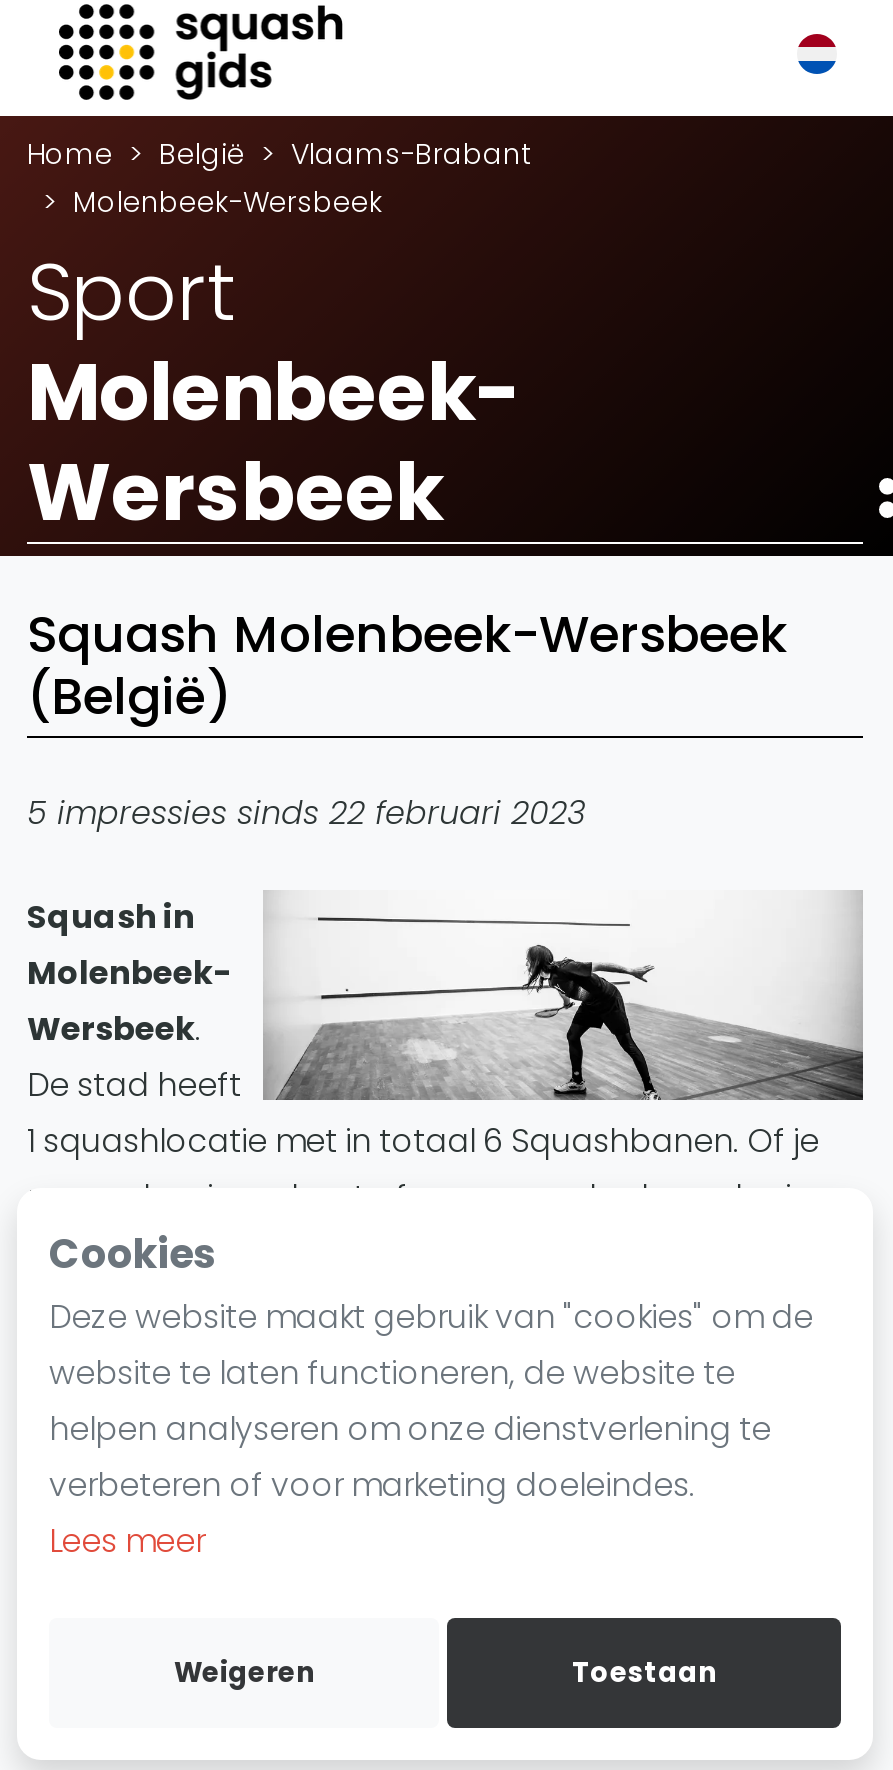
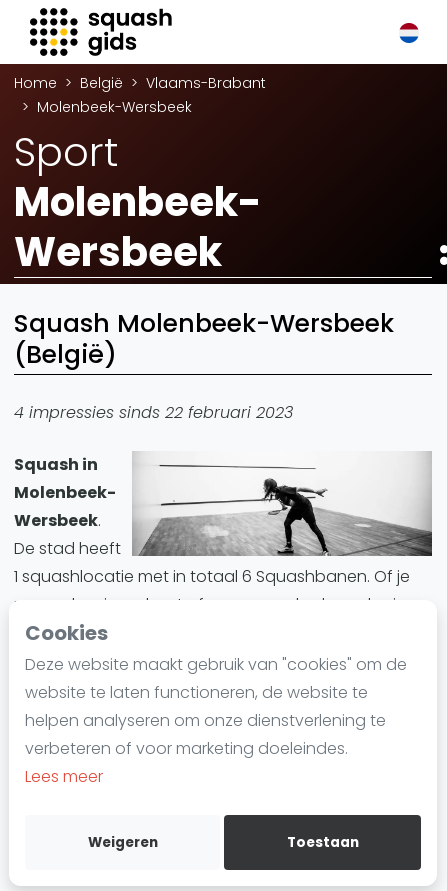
[27,790,585,836] 5 impressies sinds 22 februari 2023 -> [14,401,293,424] 4 impressies sinds 22 februari 2023

